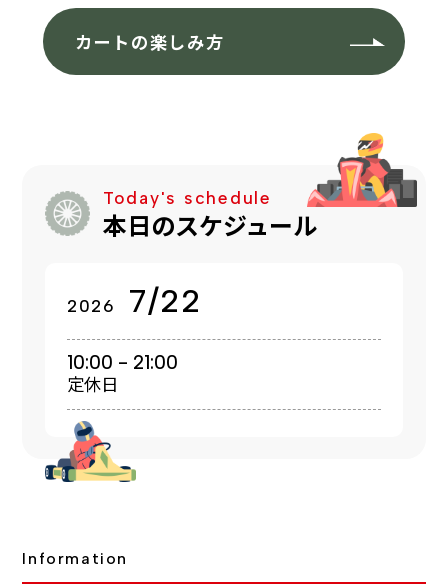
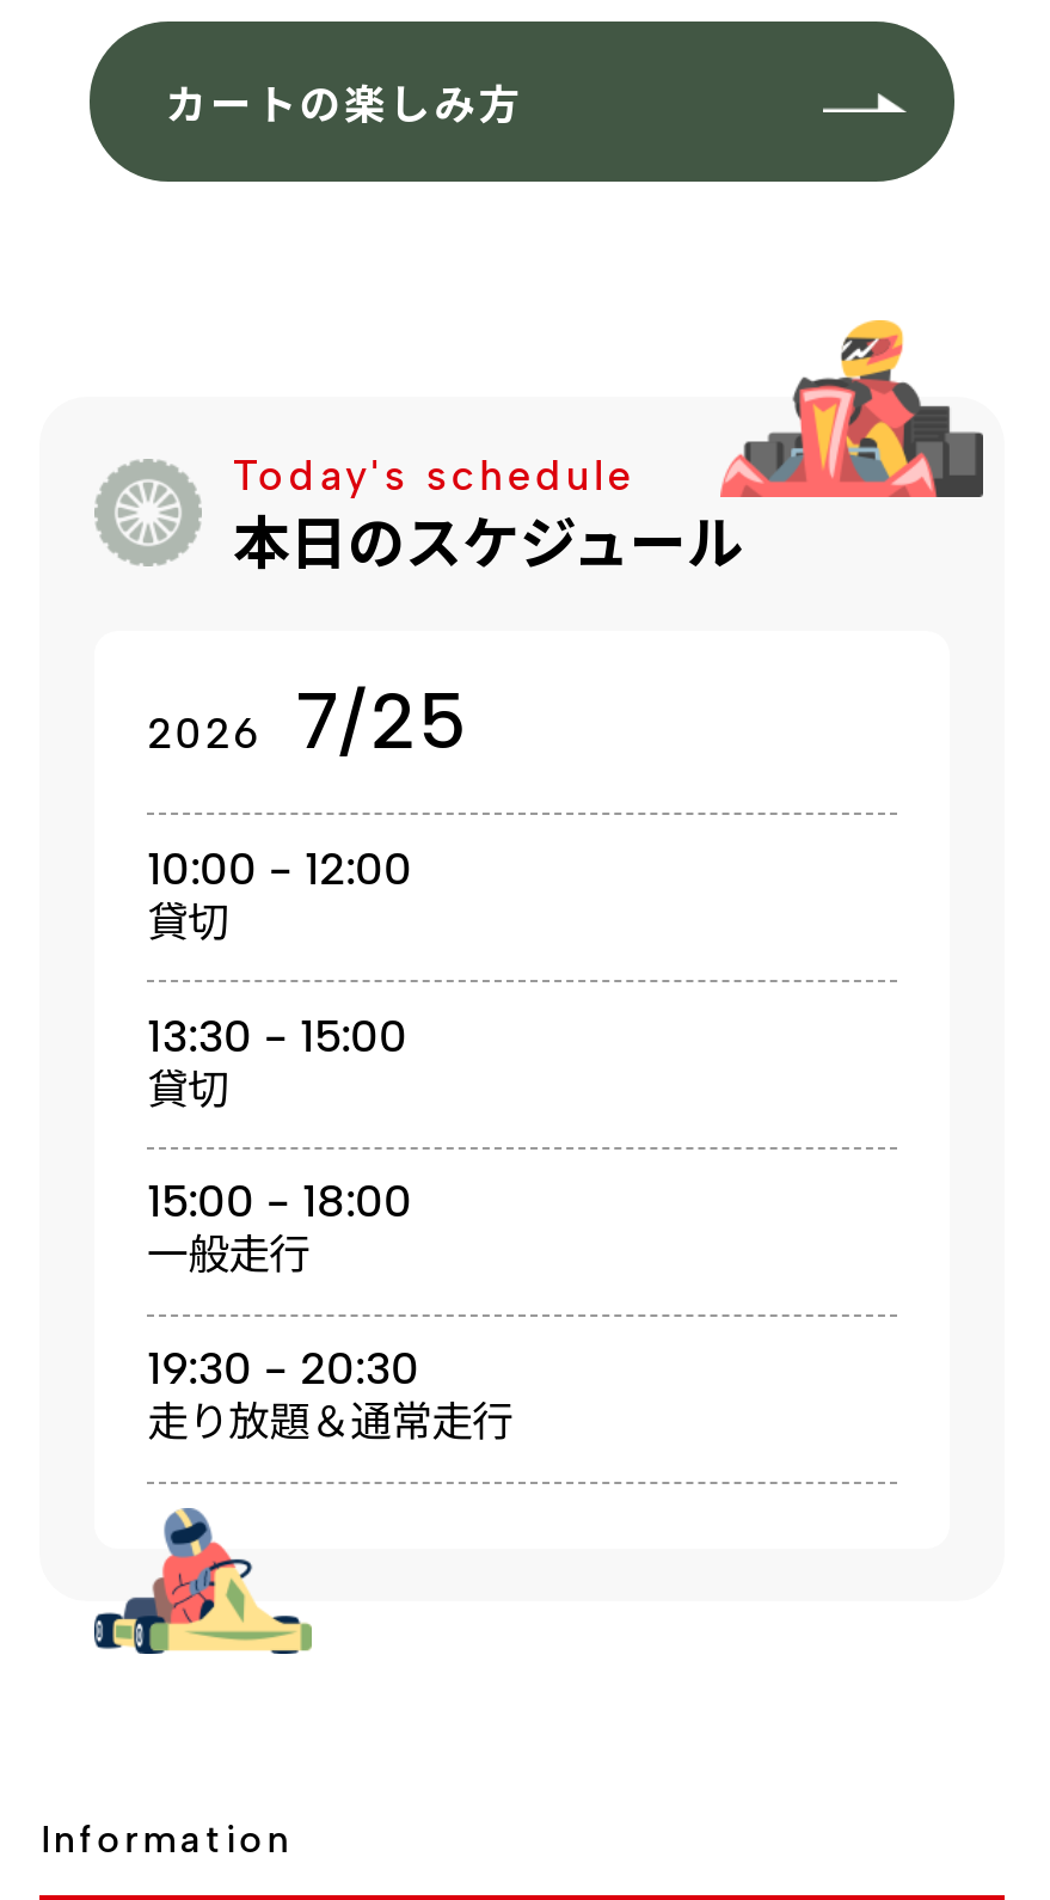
[67,282,201,396] 7/22 | 10:00 - 21:00 | 定休日 -> [147,676,513,1449] 7/25 | 10:00 - 12:00 | 貸切 | 13:30 - 15:00 | 貸切 | 15:00 - 18:00 | 一般走行 | 19:30 - 20:30 | 走り放題＆通常走行

